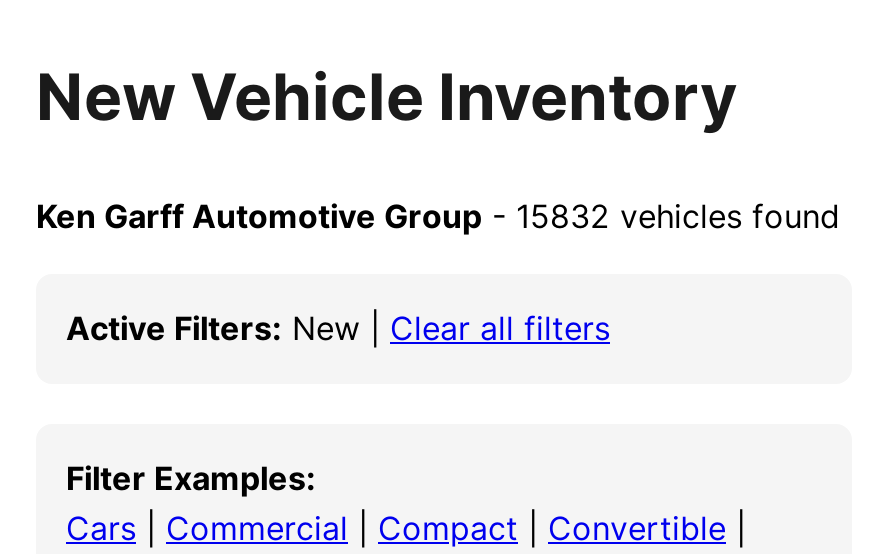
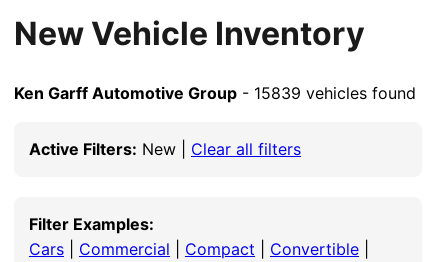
[36,196,840,236] Ken Garff Automotive Group - 15832 vehicles found -> [14,83,416,103] Ken Garff Automotive Group - 15839 vehicles found

